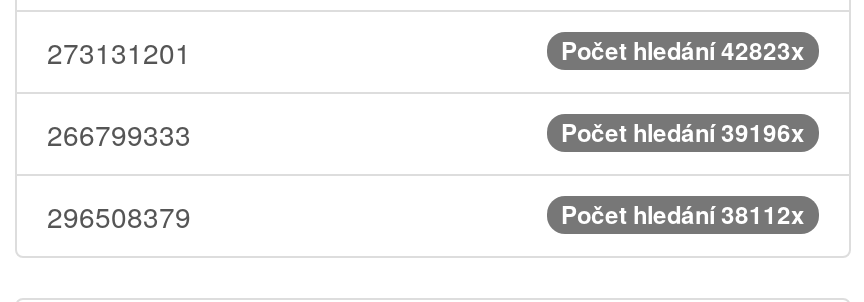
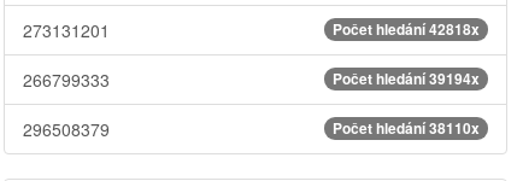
[561,32,805,68] Počet hledání 42823x -> [333,18,480,40] Počet hledání 42818x
[561,114,805,150] Počet hledání 39196x -> [333,68,480,89] Počet hledání 39194x
[561,196,805,232] Počet hledání 38112x -> [333,117,480,139] Počet hledání 38110x

